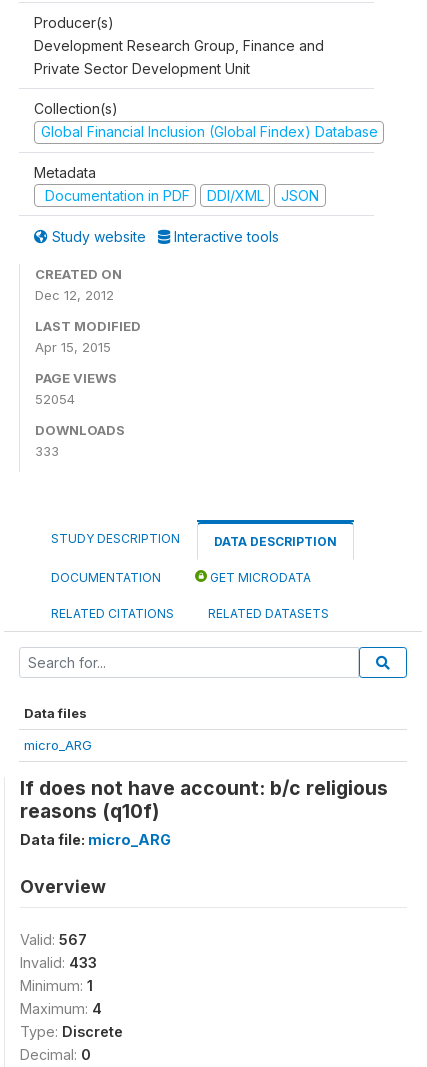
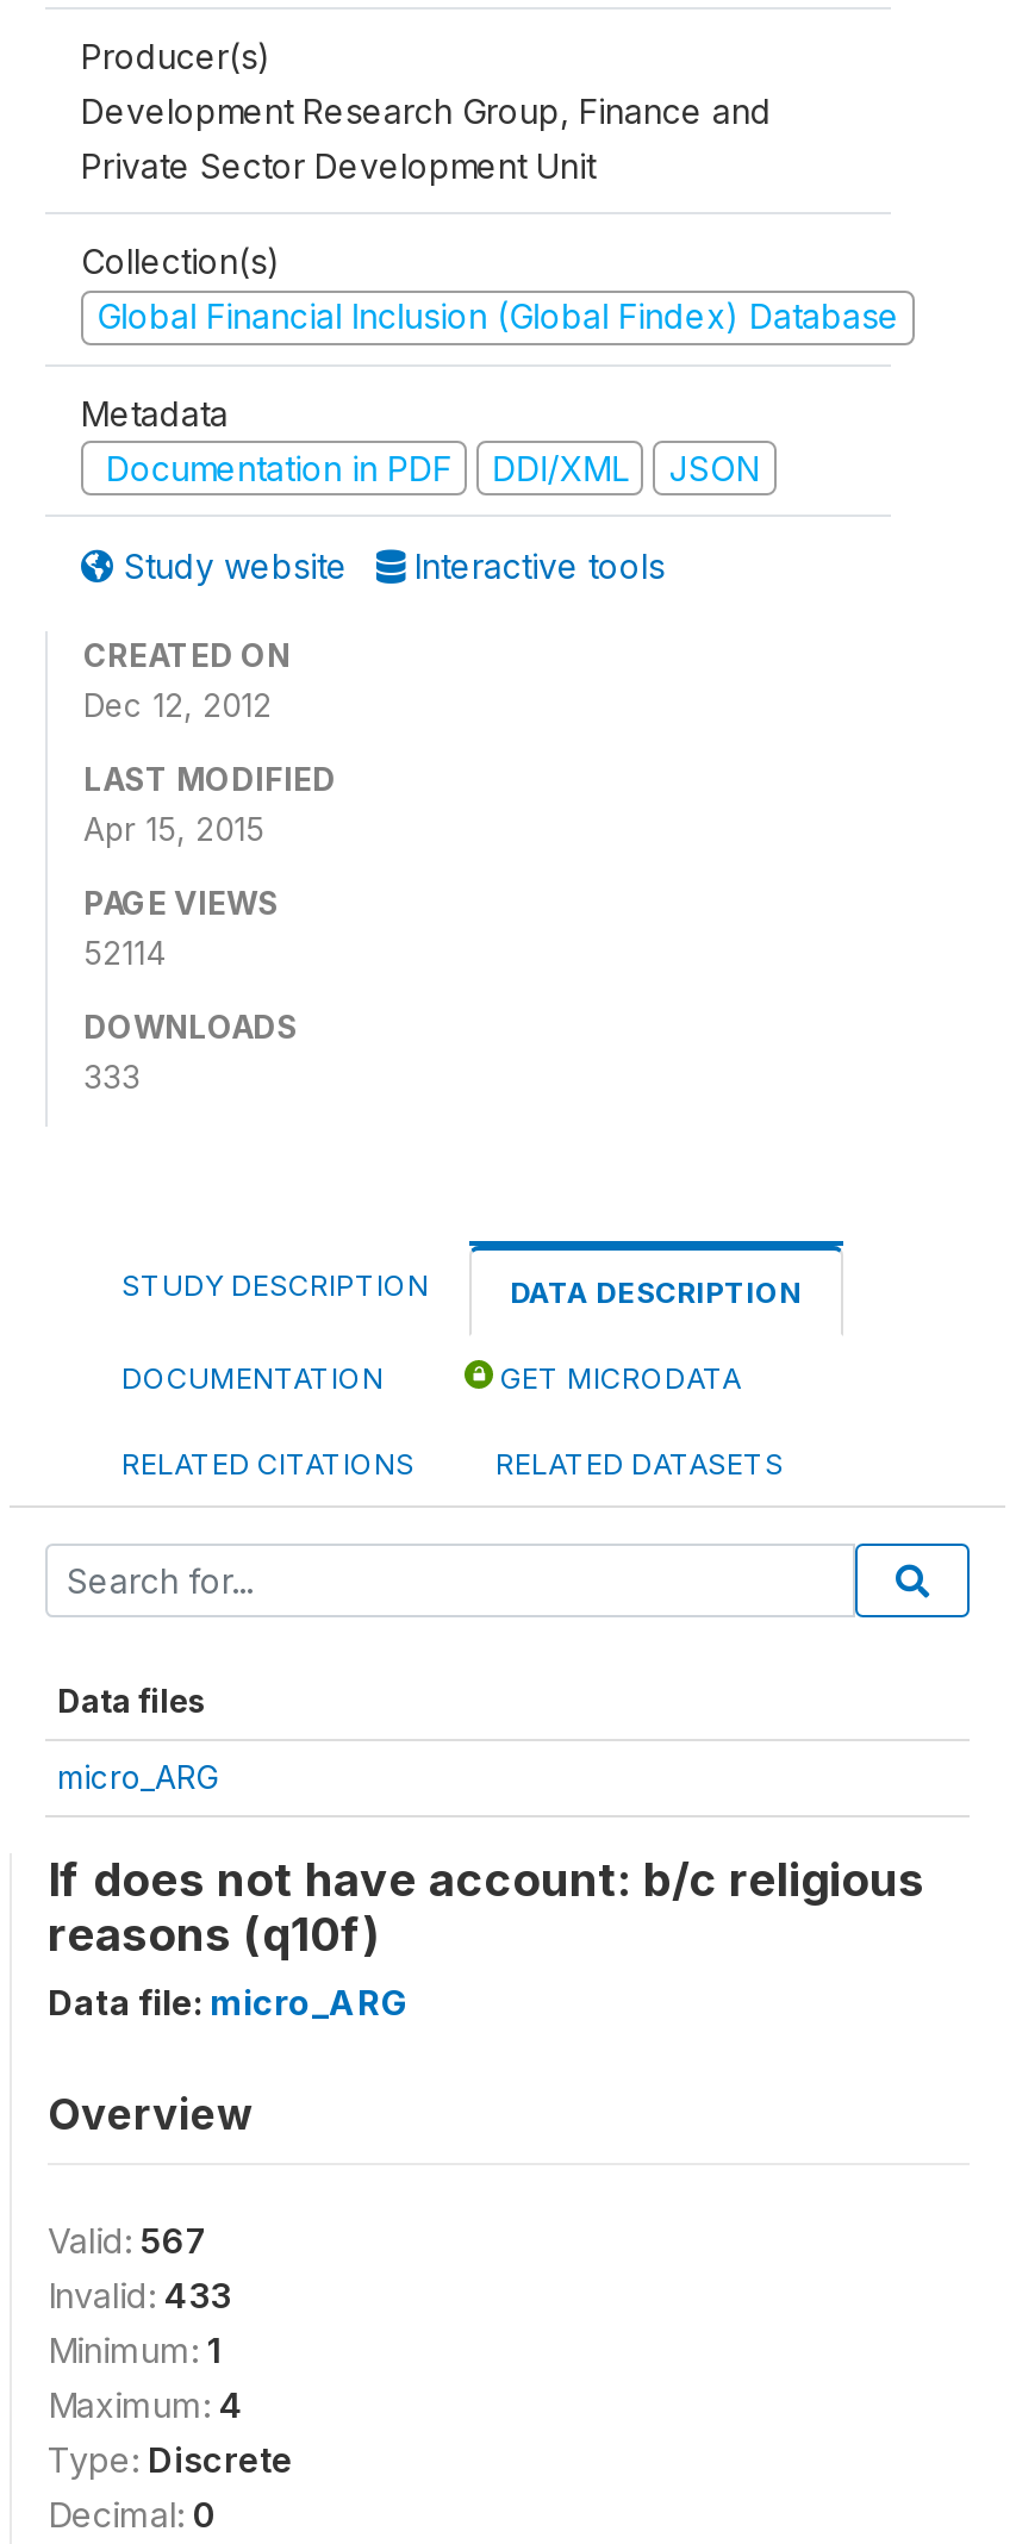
[35,391,75,407] 52054 -> [83,934,164,972] 52114

